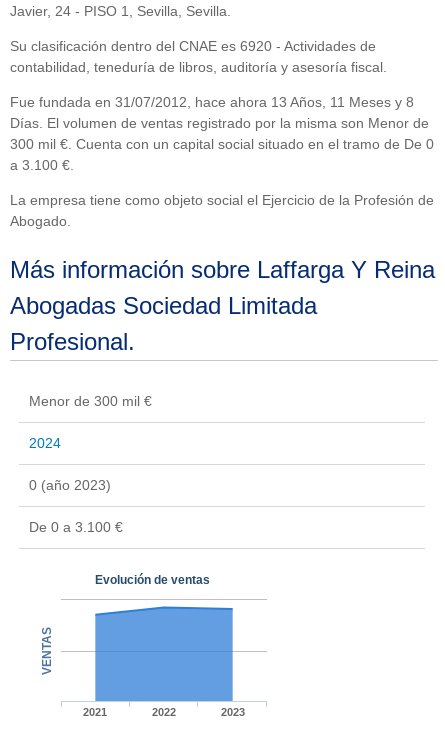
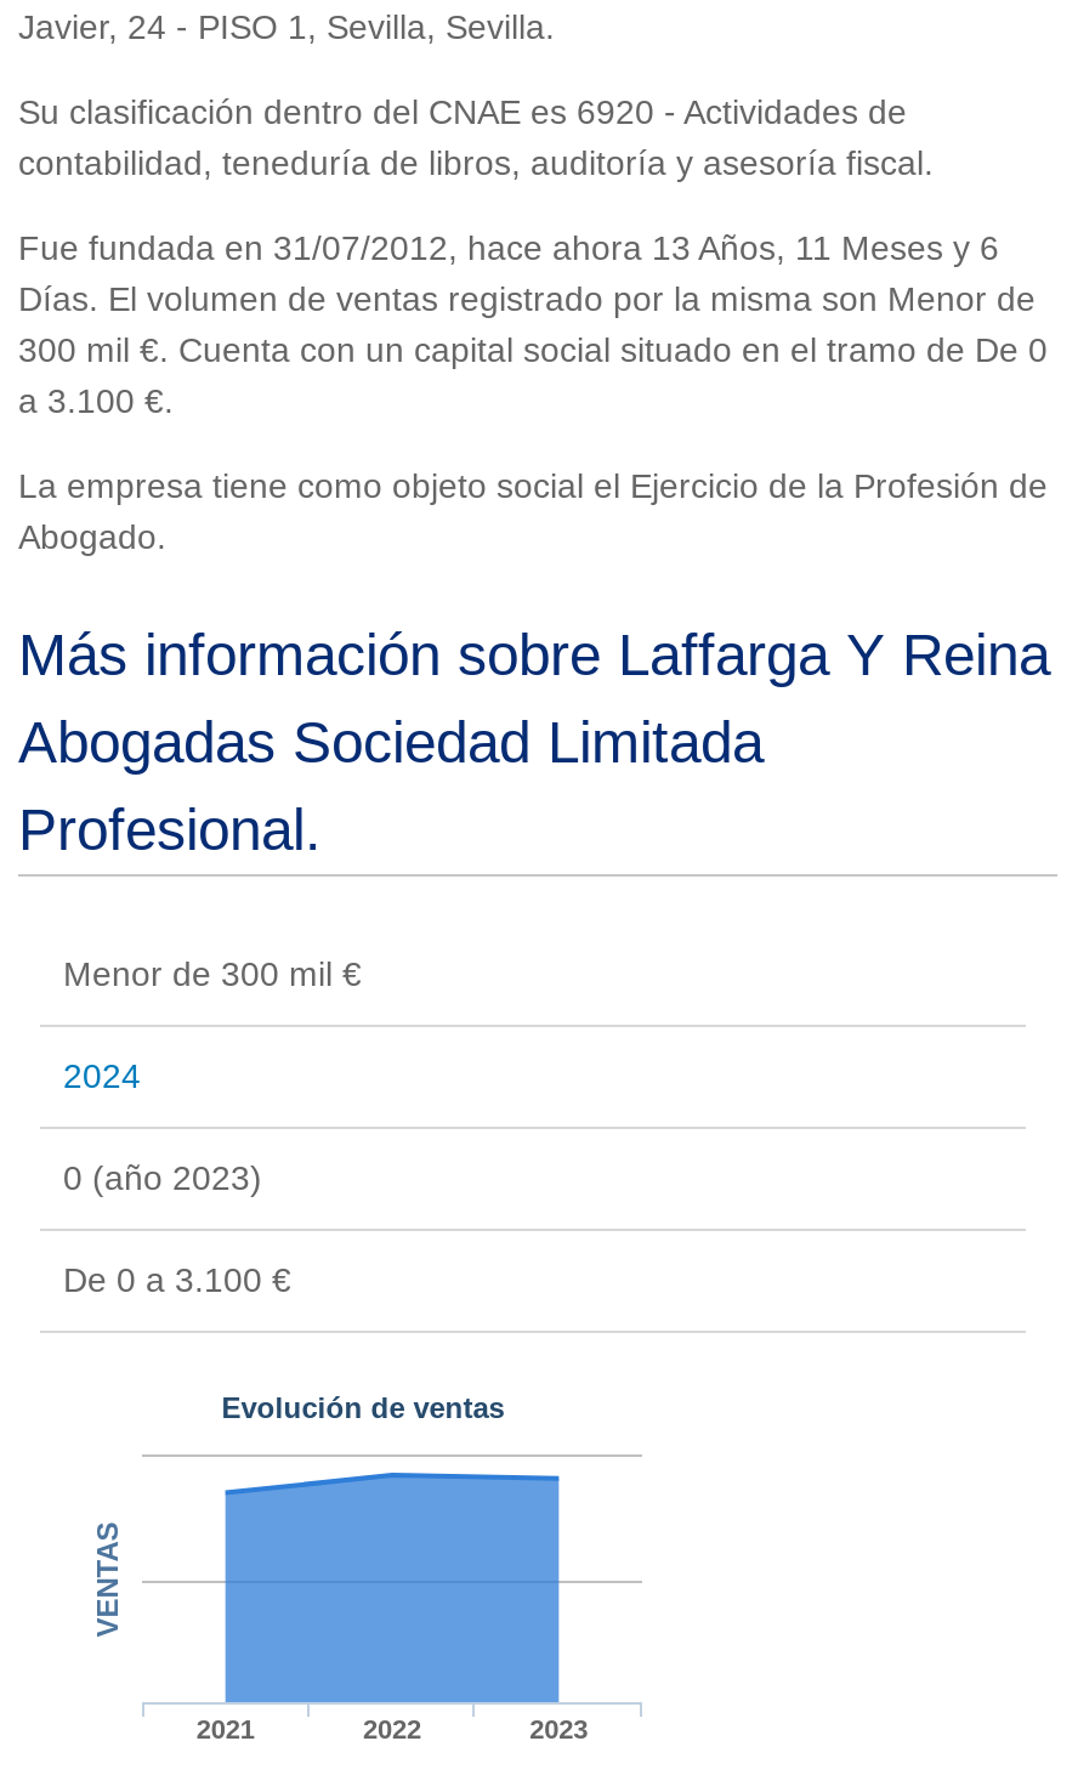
[10,94,414,110] Fue fundada en 31/07/2012, hace ahora 13 Años, 11 Meses y 8 -> [18,228,999,267] Fue fundada en 31/07/2012, hace ahora 13 Años, 11 Meses y 6

